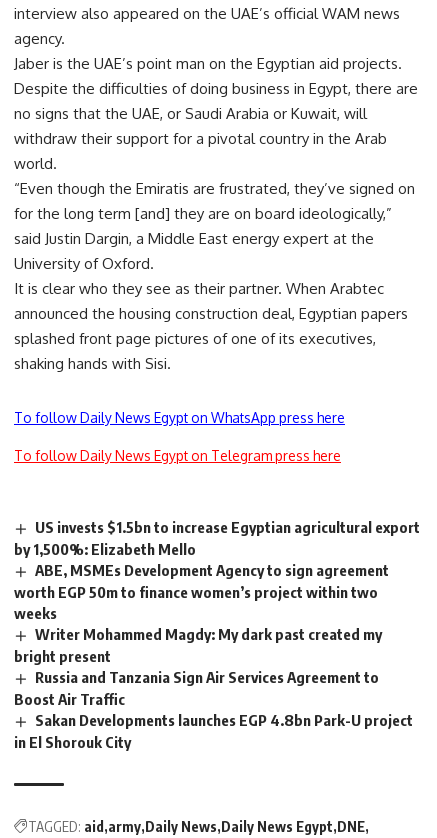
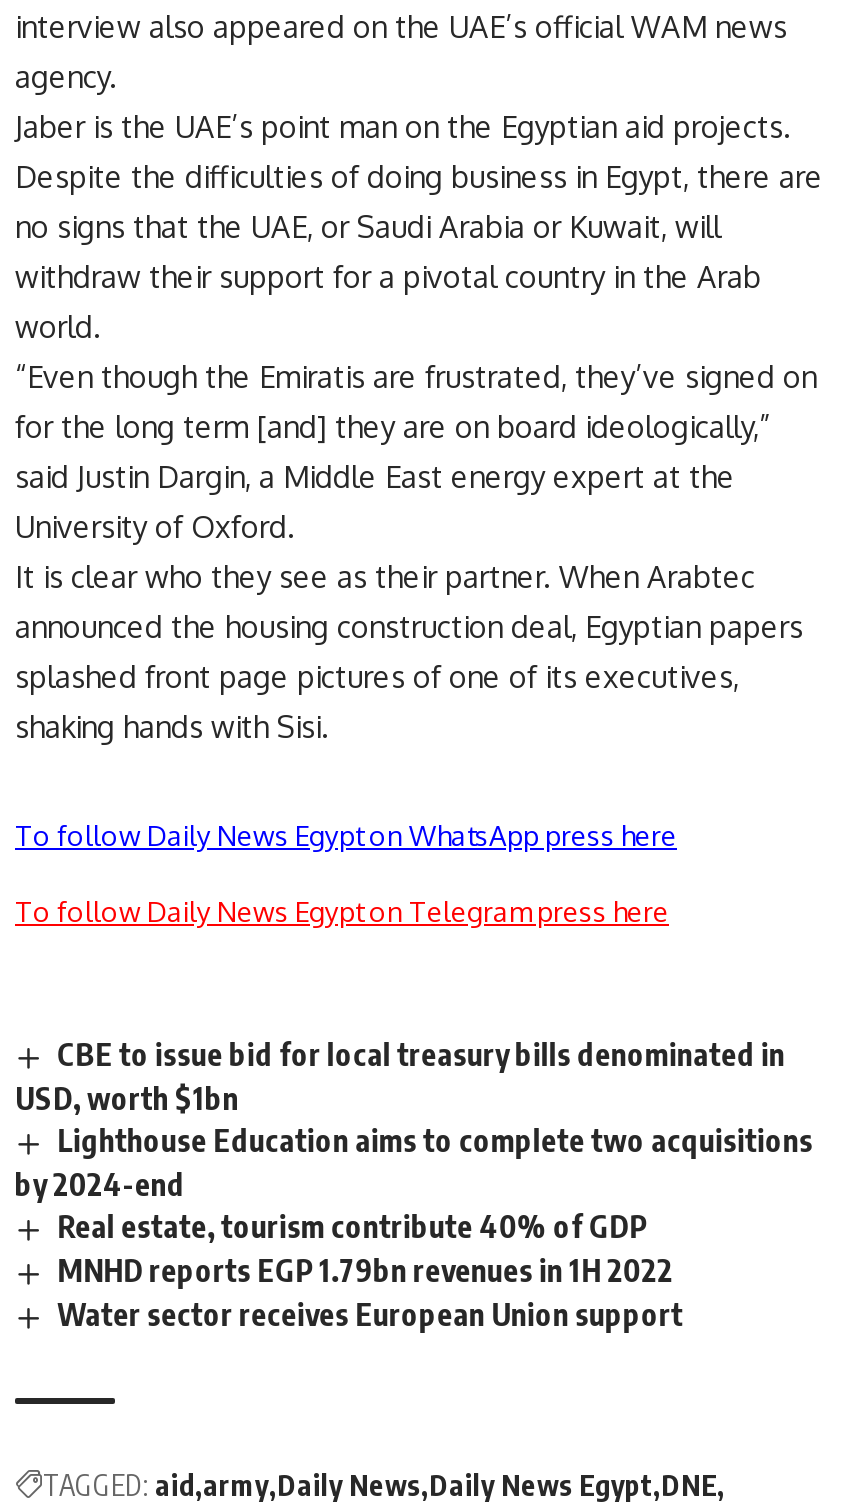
[14,518,420,751] US invests $1.5bn to increase Egyptian agricultural export | by 1,500%: Elizabeth Mello | ABE, MSMEs Development Agency to sign agreement | worth EGP 50m to finance women’s project within two | weeks | Writer Mohammed Magdy: My dark past created my | bright present | Russia and Tanzania Sign Air Services Agreement to | Boost Air Traffic | Sakan Developments launches EGP 4.8bn Park-U project | in El Shorouk City -> [15,1037,813,1332] CBE to issue bid for local treasury bills denominated in | USD, worth $1bn | Lighthouse Education aims to complete two acquisitions | by 2024-end | Real estate, tourism contribute 40% of GDP | MNHD reports EGP 1.79bn revenues in 1H 2022 | Water sector receives European Union support

